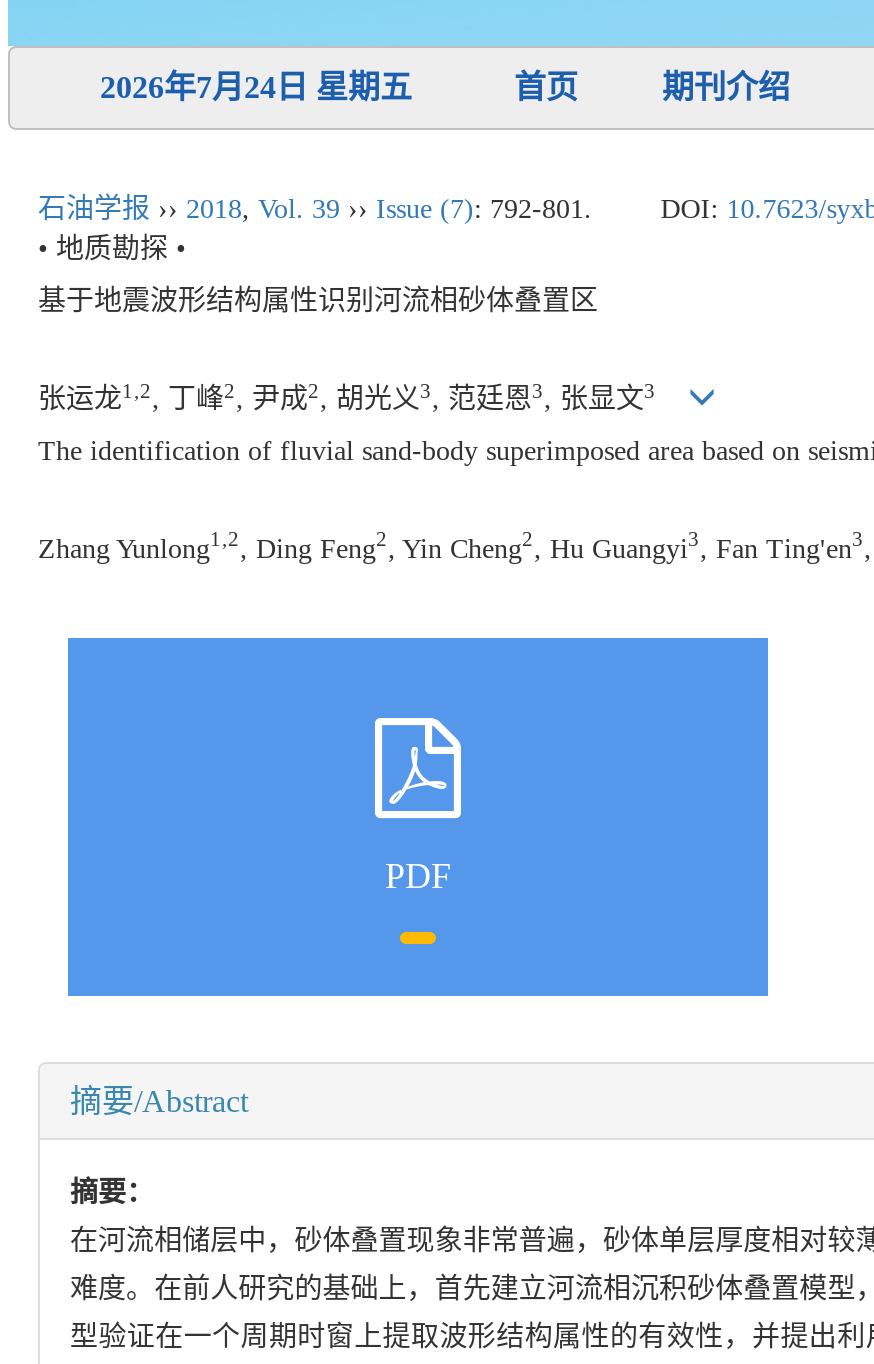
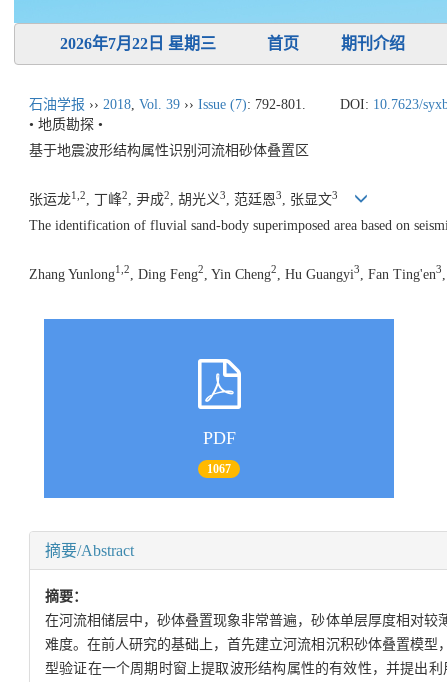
[100,70,412,104] 2026年7月24日 星期五 -> [60,35,216,52] 2026年7月22日 星期三
none -> [207,462,231,476] 1067

